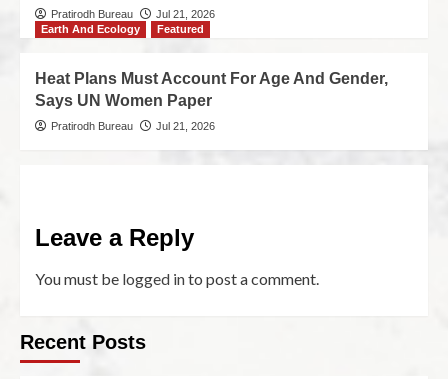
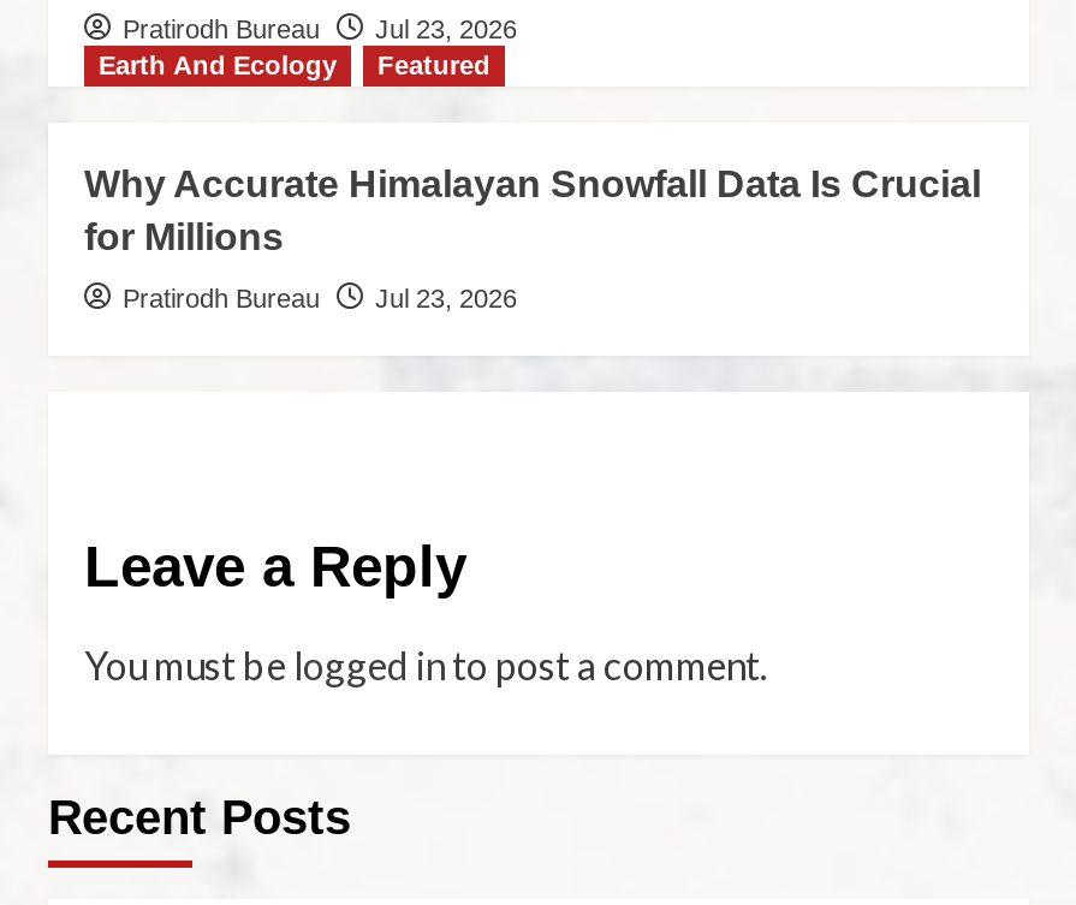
[51,8,215,20] Pratirodh Bureau Jul 21, 2026 -> [123,14,517,43] Pratirodh Bureau Jul 23, 2026
[35,70,388,109] Heat Plans Must Account For Age And Gender, | Says UN Women Paper -> [84,163,981,257] Why Accurate Himalayan Snowfall Data Is Crucial | for Millions
[51,120,215,132] Pratirodh Bureau Jul 21, 2026 -> [123,284,517,312] Pratirodh Bureau Jul 23, 2026

